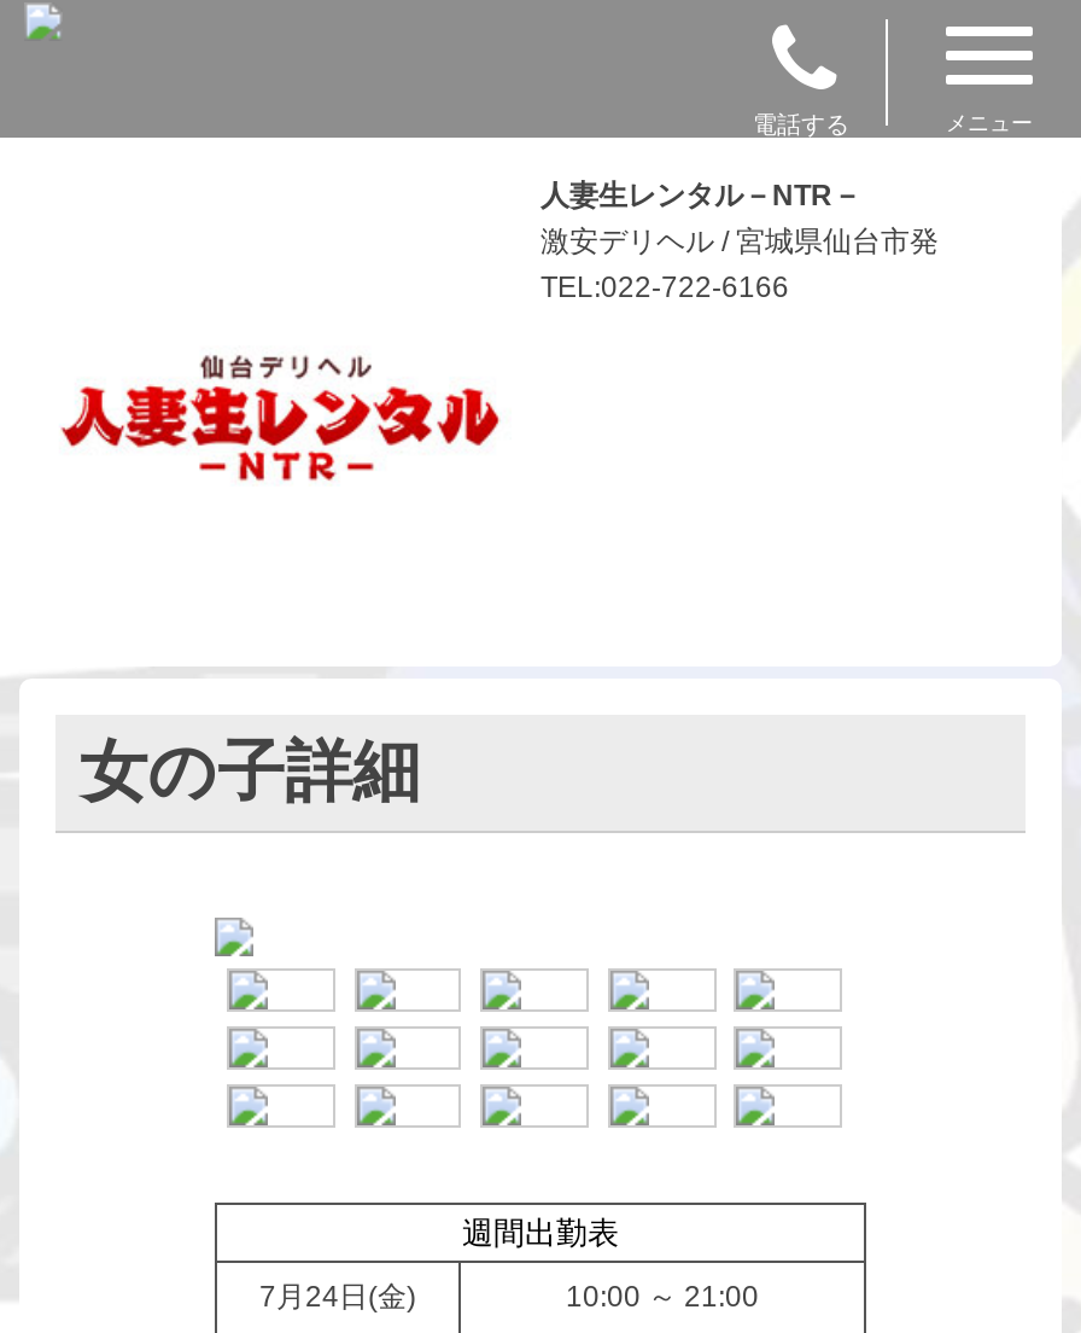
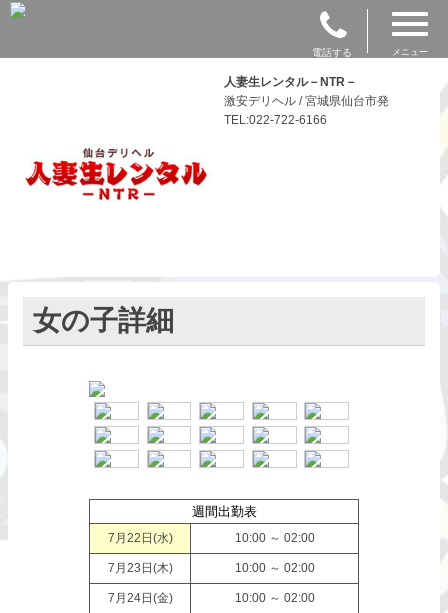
none -> [107,531,314,575] 7月22日(水) | 10:00 ～ 02:00 | 7月23日(木) | 10:00 ～ 02:00
[566,1279,759,1313] 10:00 ～ 21:00 -> [234,591,314,605] 10:00 ～ 02:00

